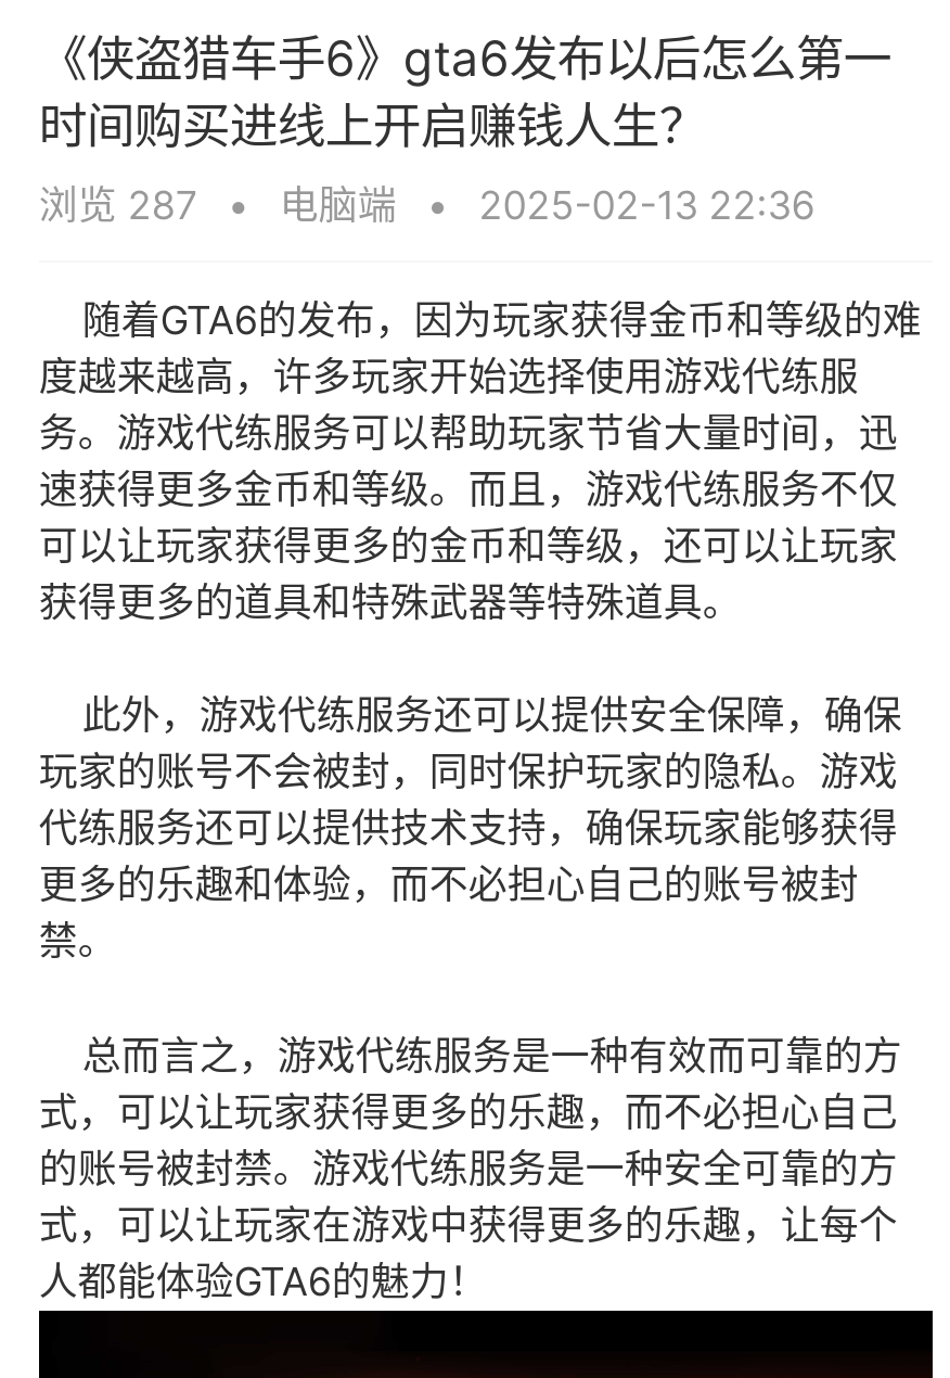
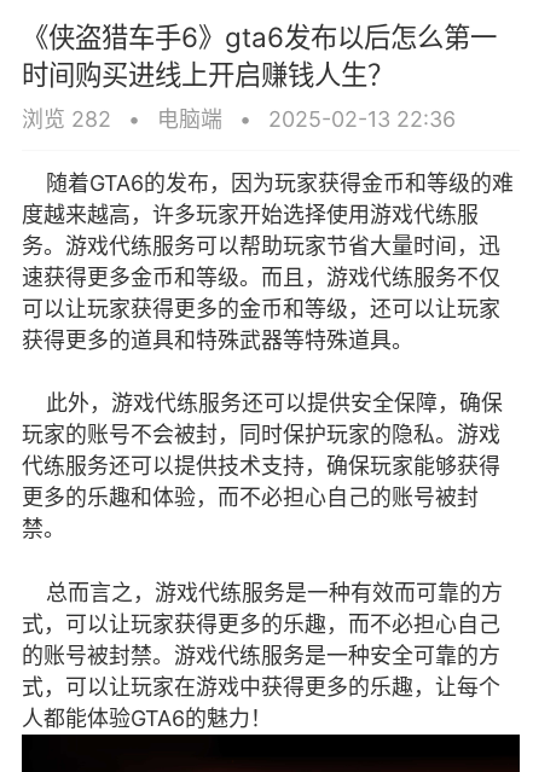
[39,182,197,227] 浏览 287 -> [22,106,111,131] 浏览 282

